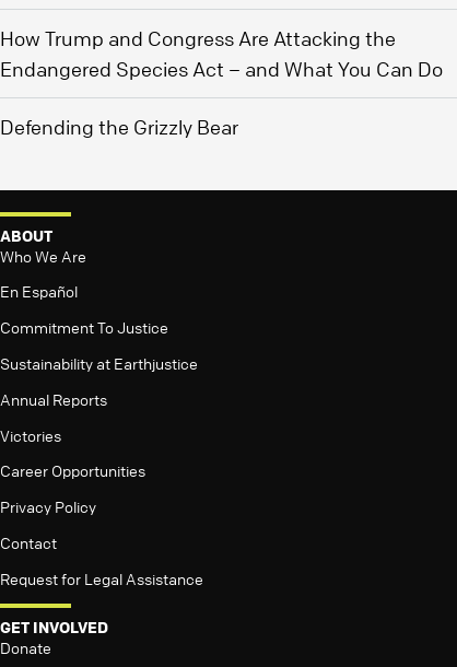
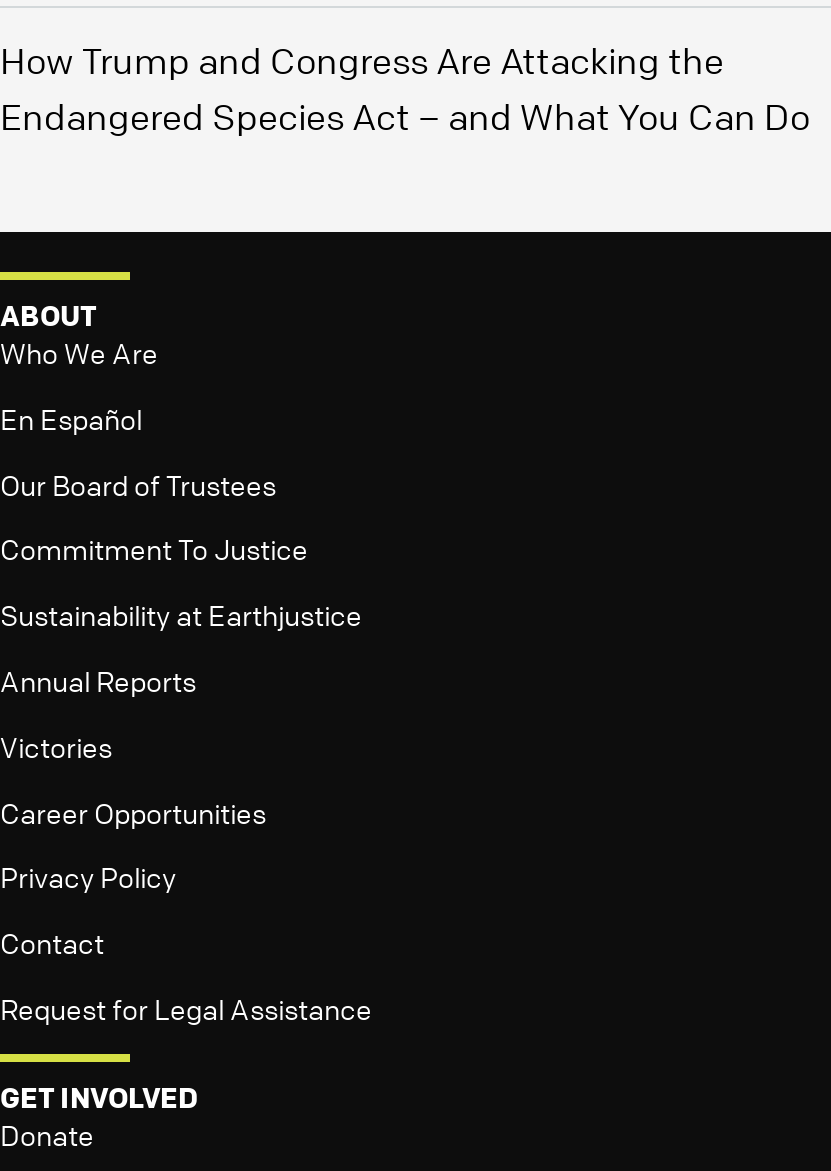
[0,114,238,138] Defending the Grizzly Bear -> none
moved [0,225,86,301] -> [0,296,158,436]: ABOUT | Who We Are | En Español
none -> [0,465,276,501] Our Board of Trustees

